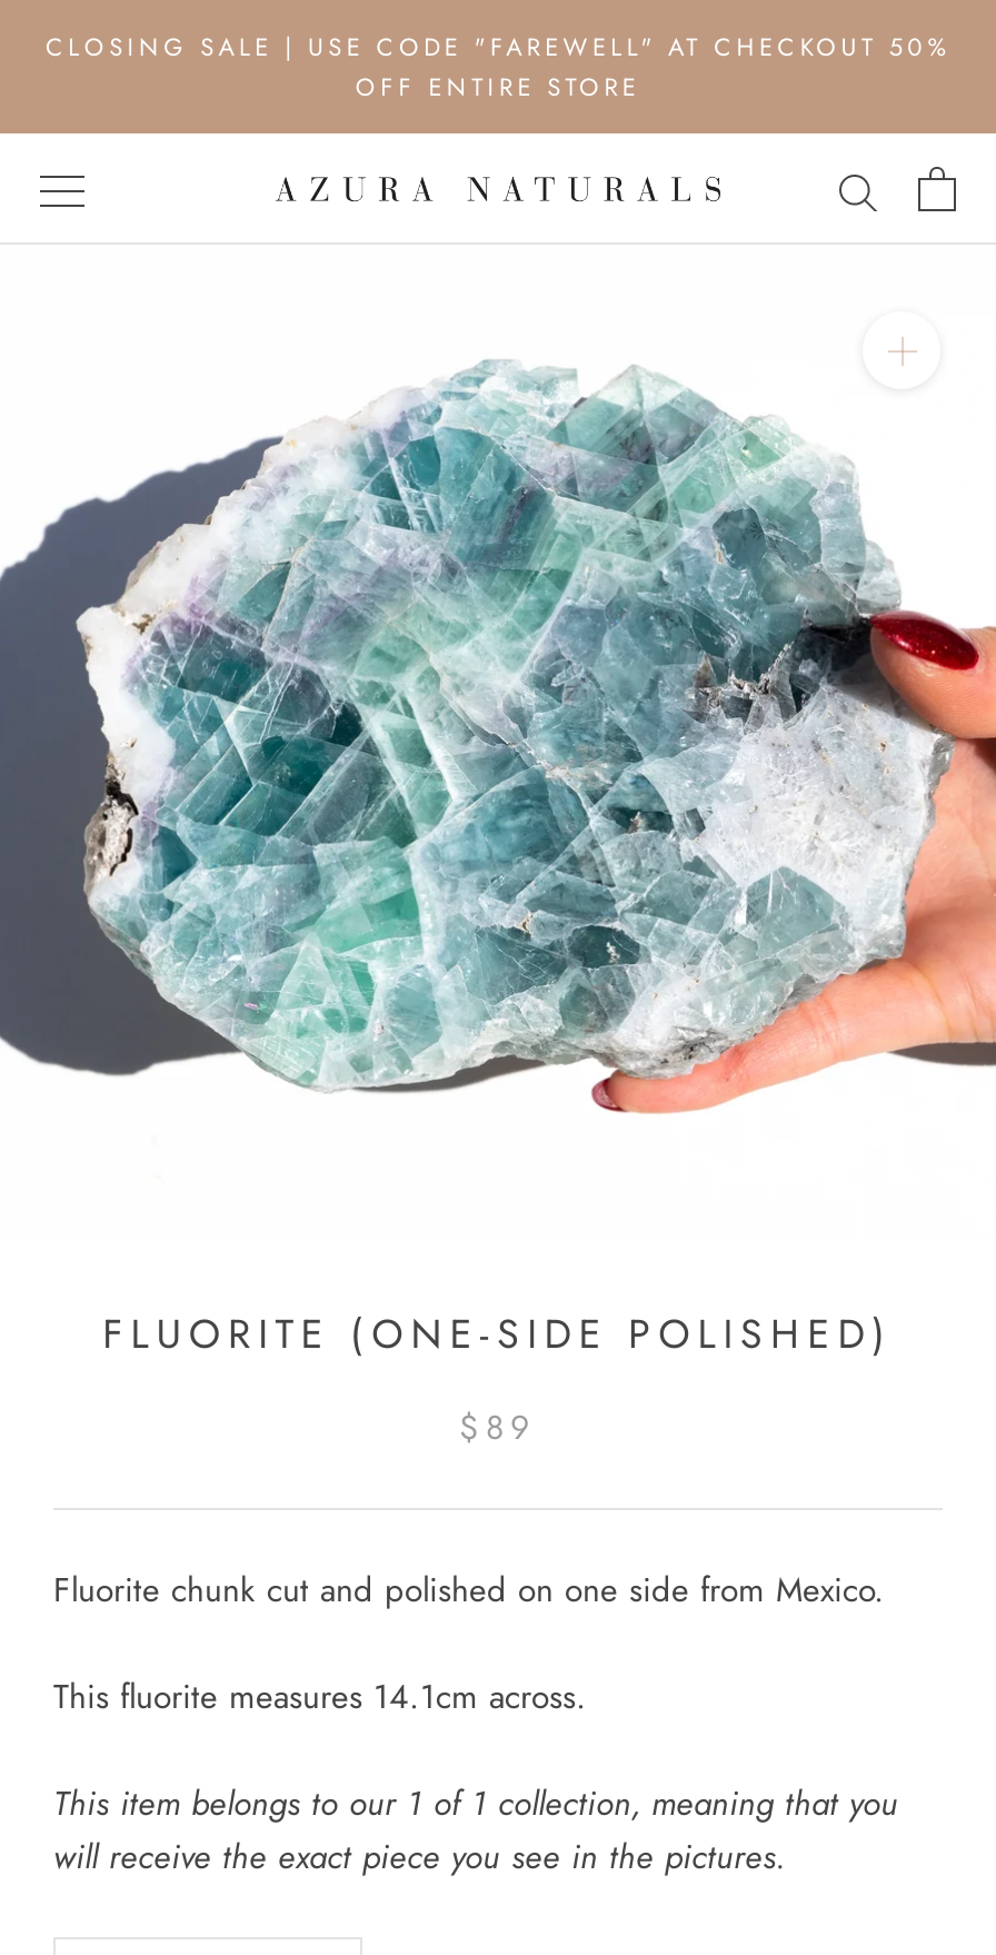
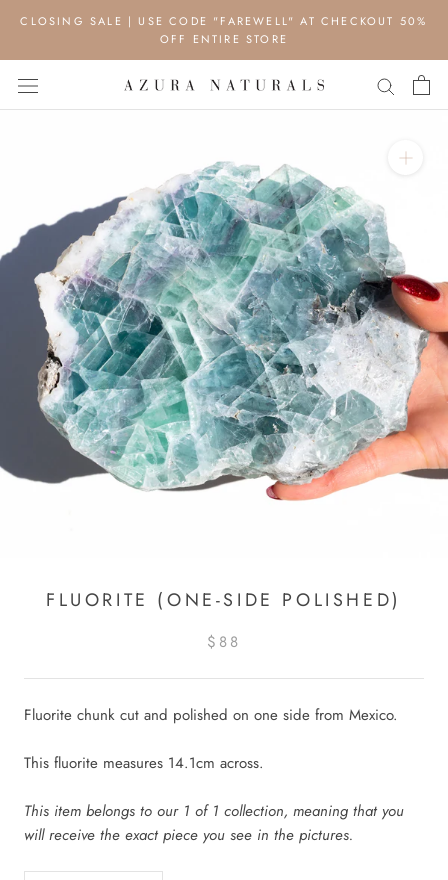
[459,1403,537,1452] $89 -> [207,631,241,653] $88

